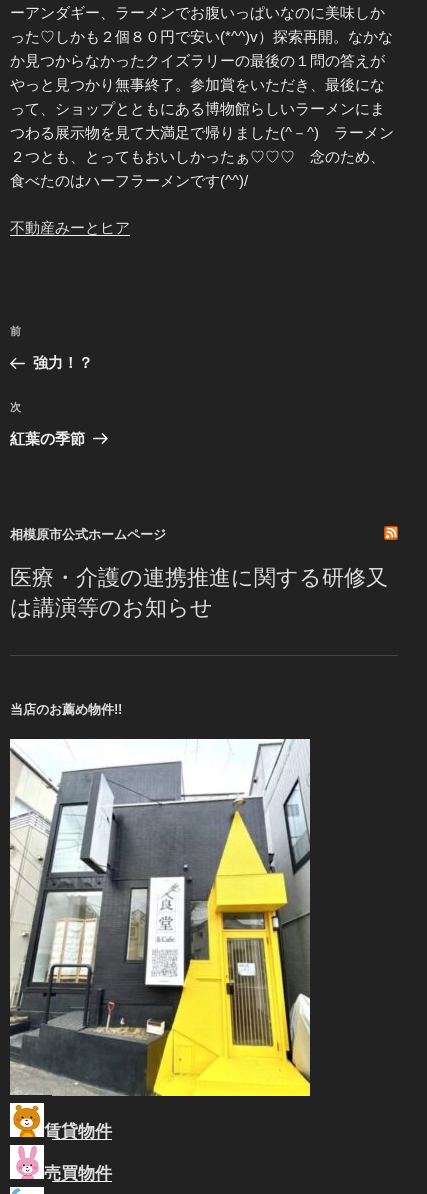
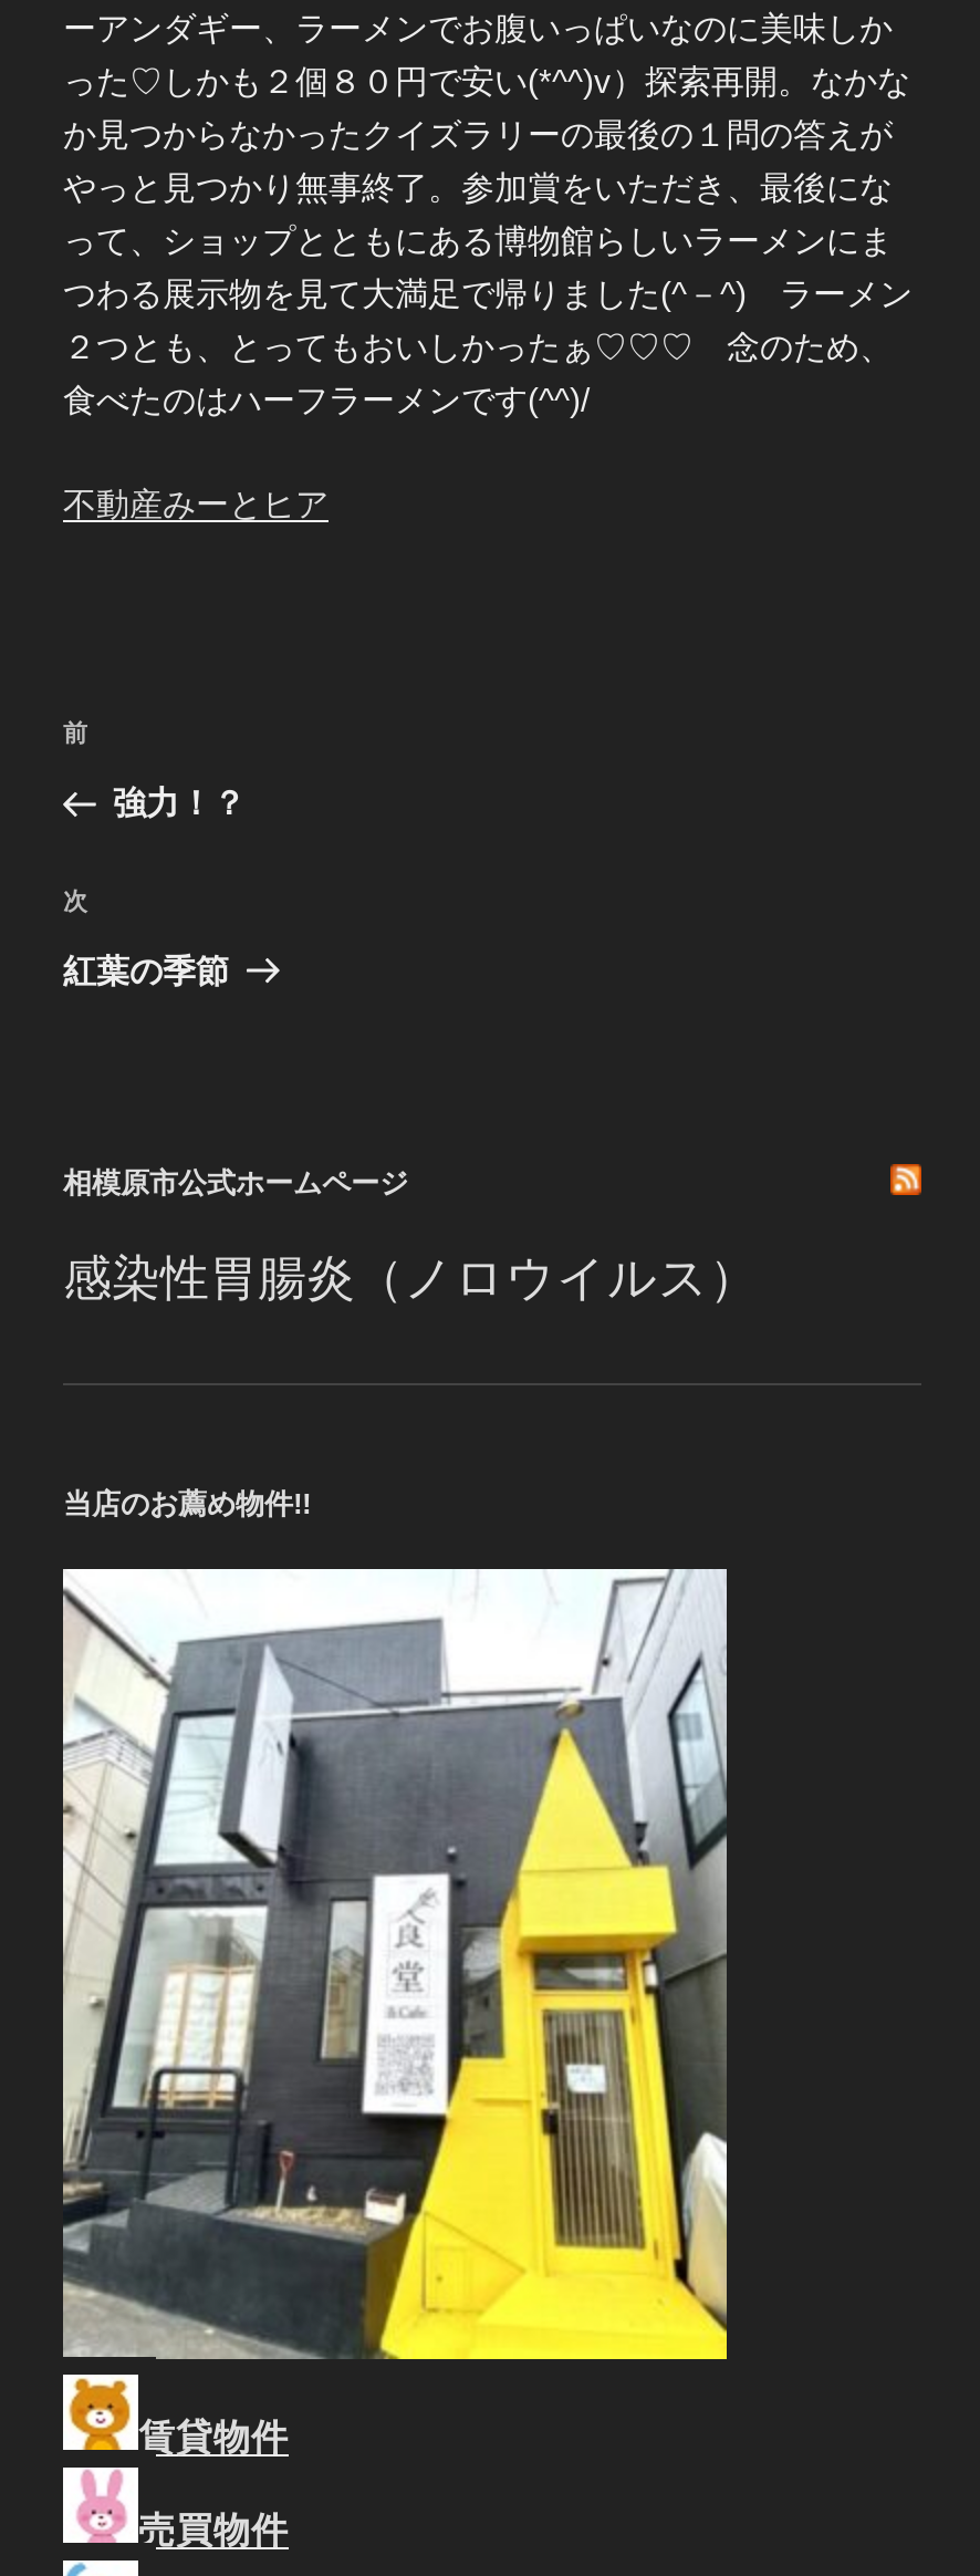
[10,565,388,620] 医療・介護の連携推進に関する研修又 | は講演等のお知らせ -> [63,1251,758,1306] 感染性胃腸炎（ノロウイルス）

